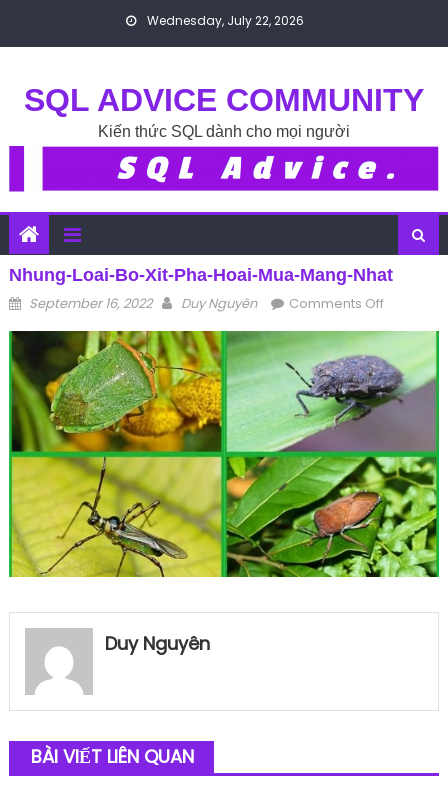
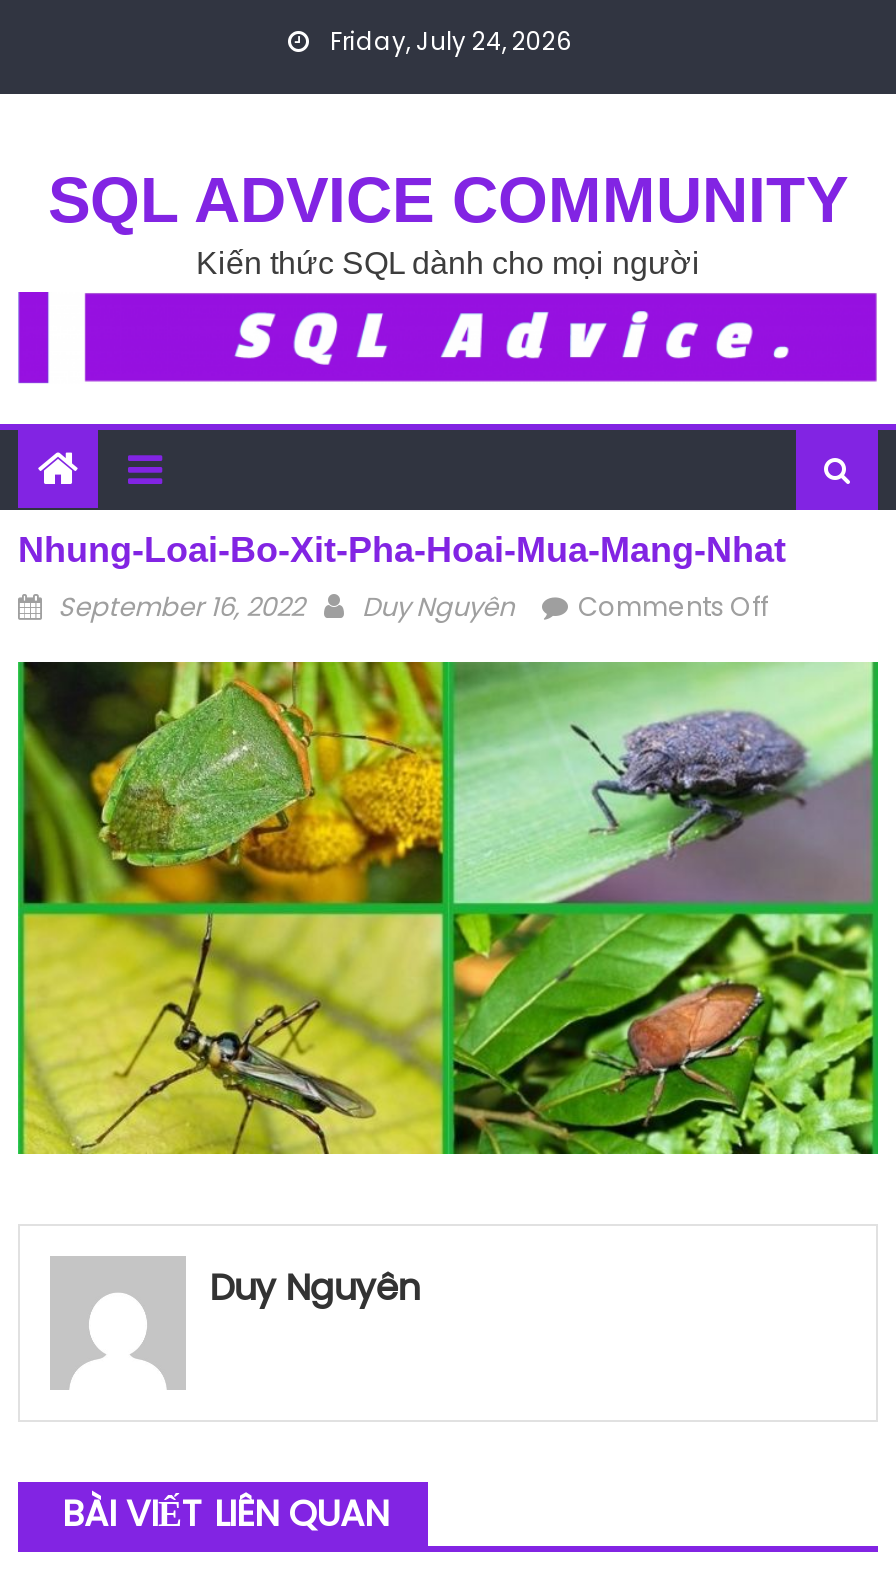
[144,12,304,29] Wednesday, July 22, 2026 -> [324,24,572,58] Friday, July 24, 2026

